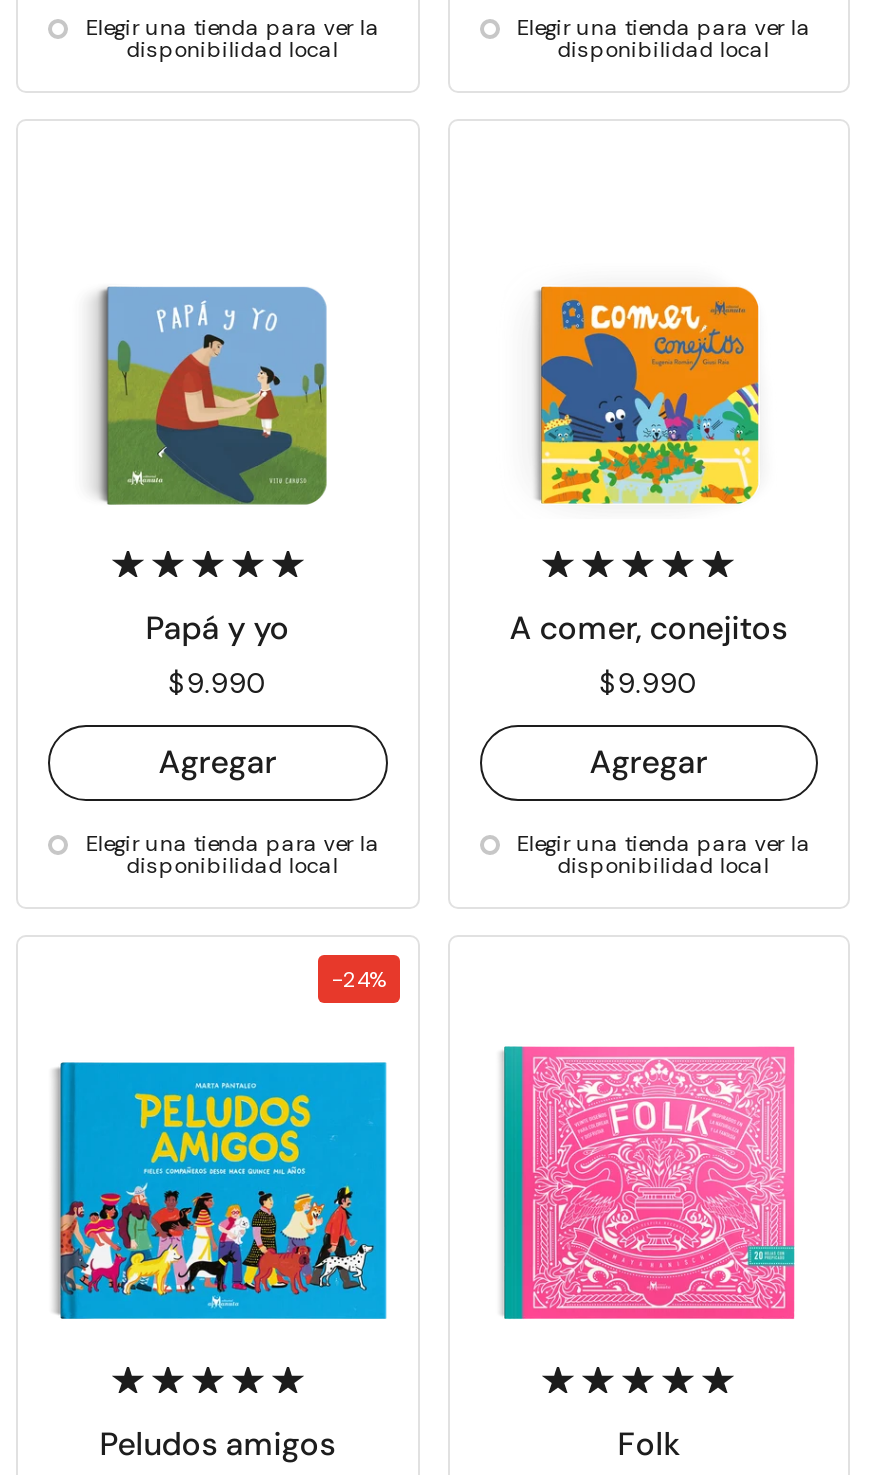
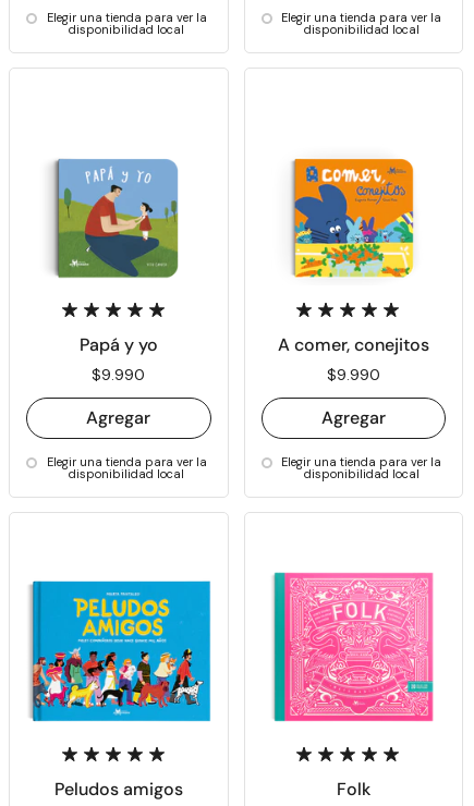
[331,965,385,993] -24% -> none

